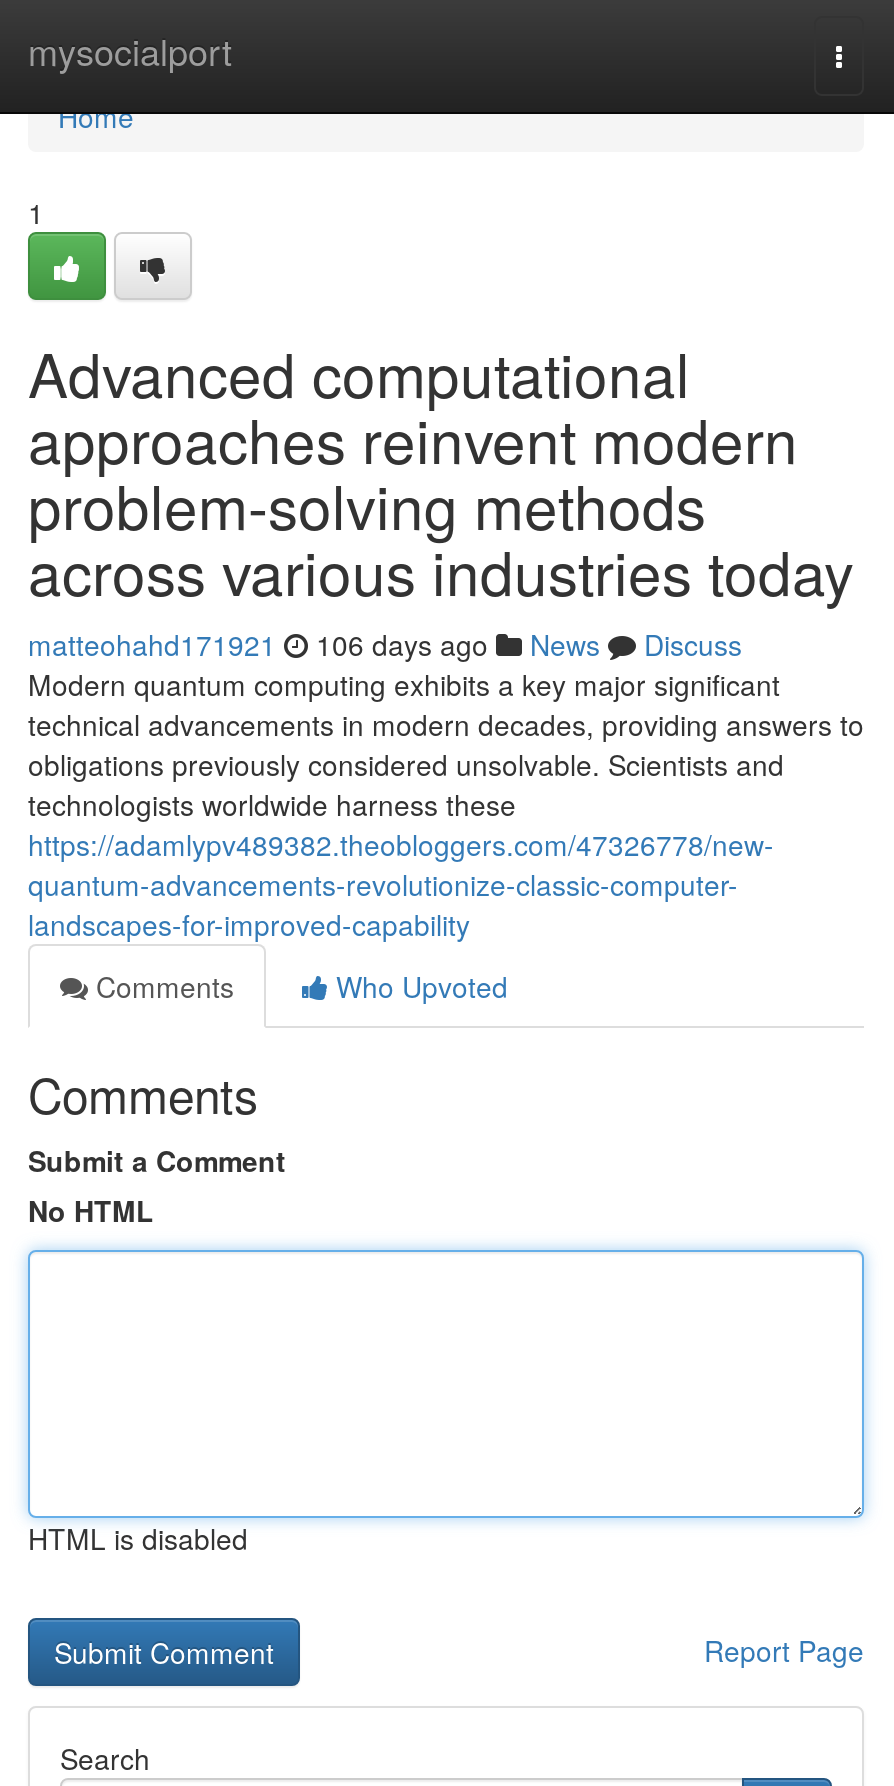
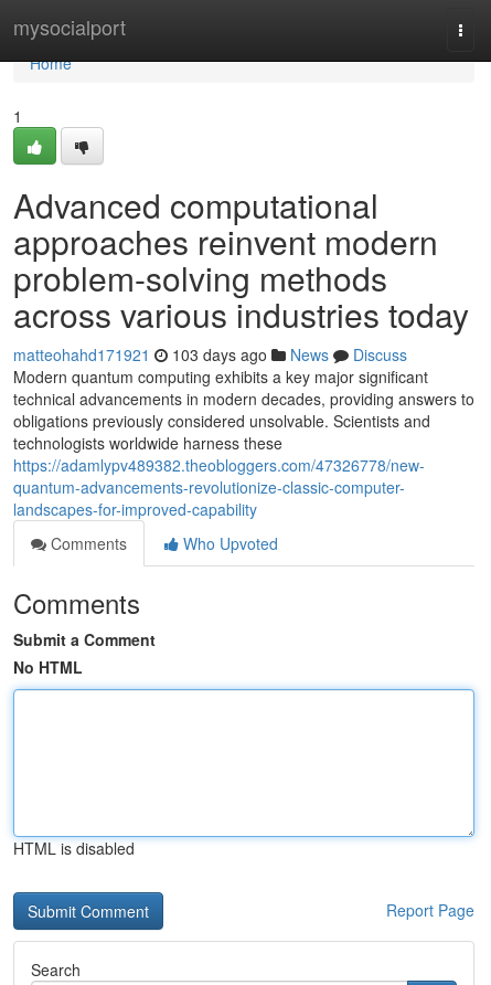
[28,624,742,664] matteohahd171921 106 days ago News Discuss -> [13,343,407,366] matteohahd171921 103 days ago News Discuss

